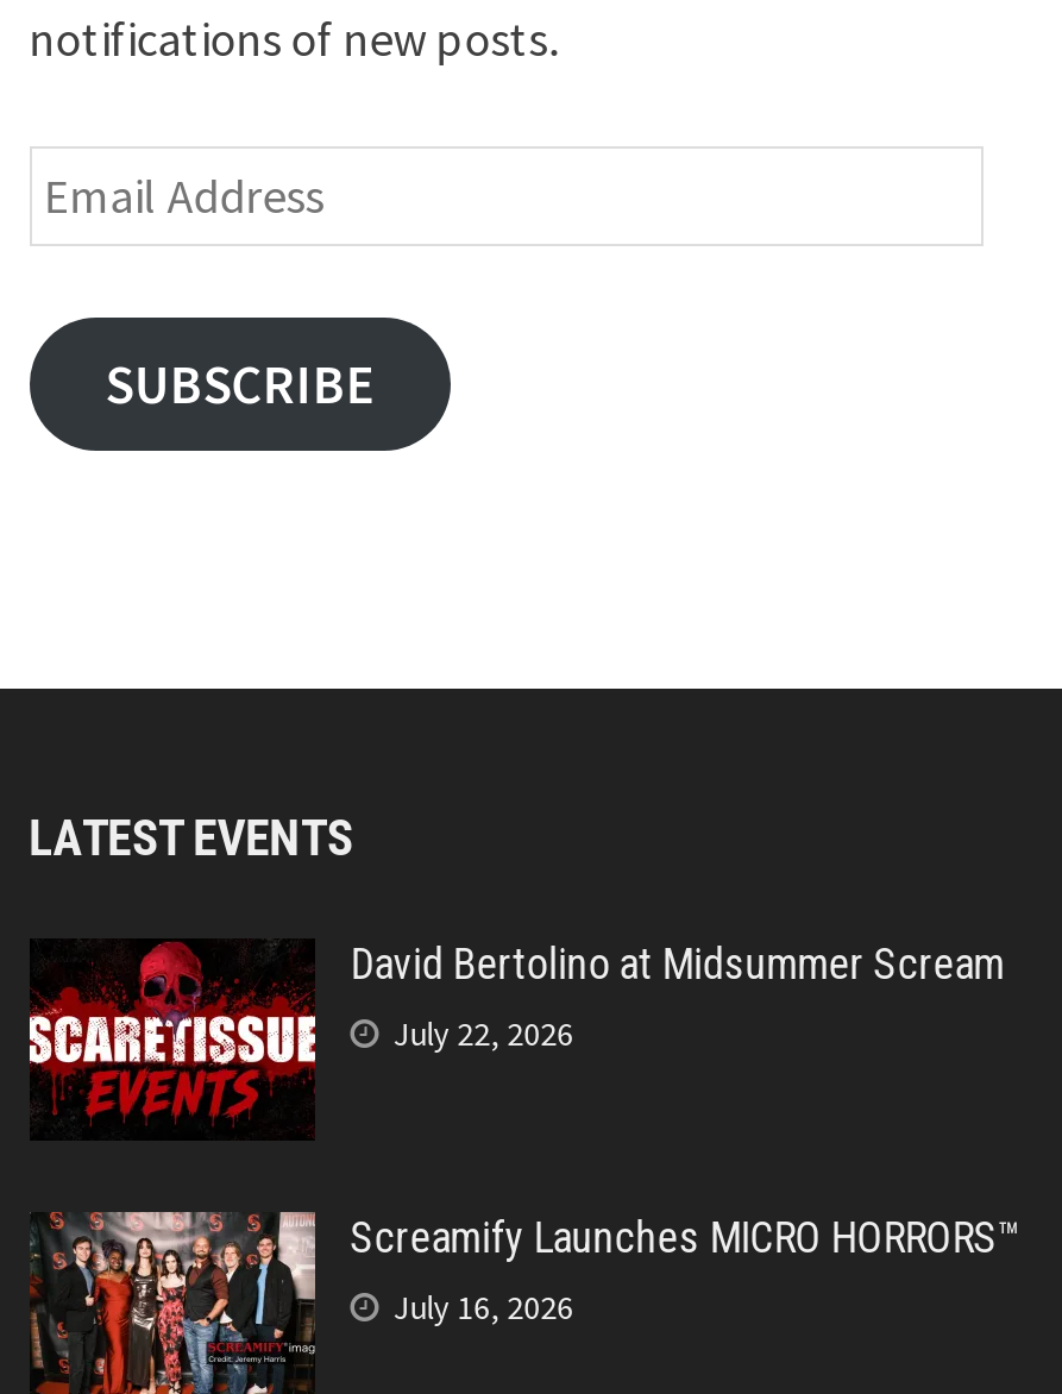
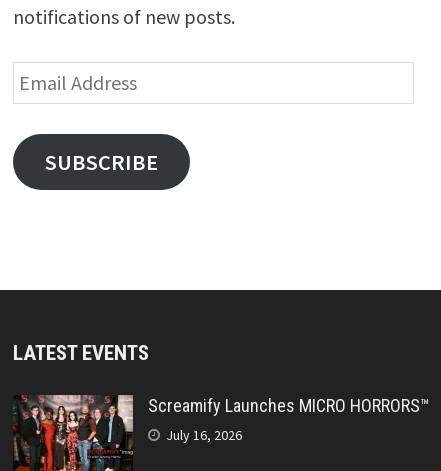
[27,939,1004,1139] [image] | David Bertolino at Midsummer Scream | July 22, 2026 -> none

